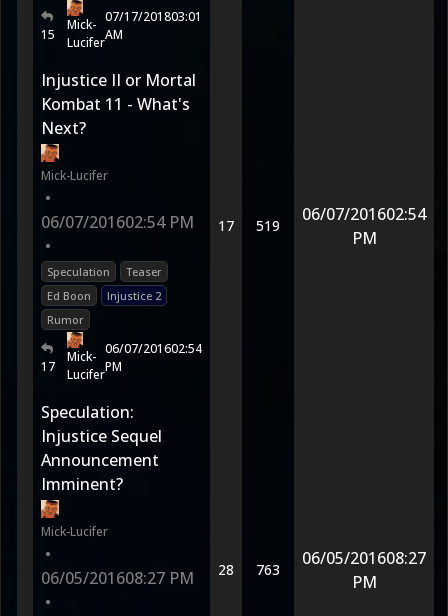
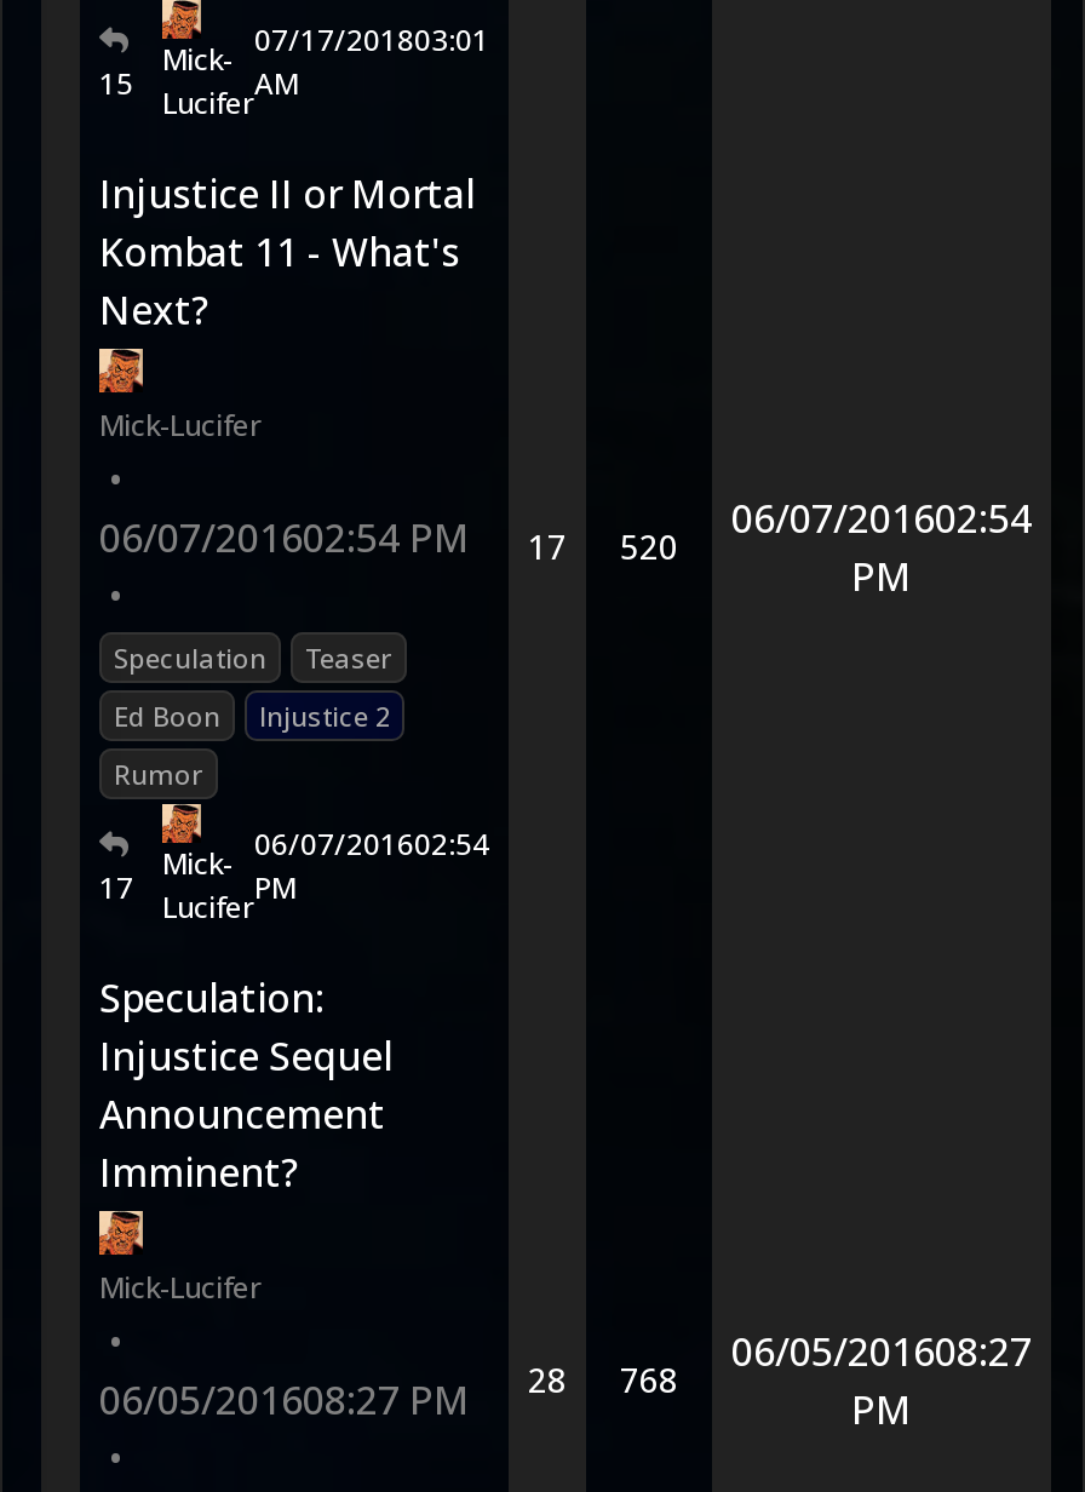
[41,211,280,235] 06/07/201602:54 PM 17 519 -> [99,511,678,569] 06/07/201602:54 PM 17 520
[41,560,280,589] 06/05/201608:27 PM 28 763 -> [99,1356,678,1427] 06/05/201608:27 PM 28 768

